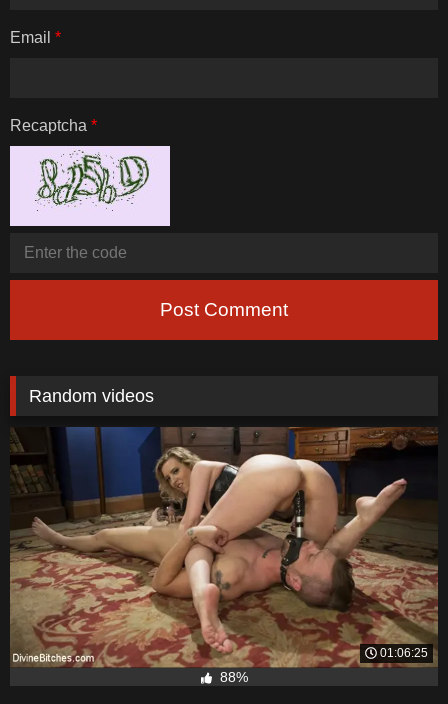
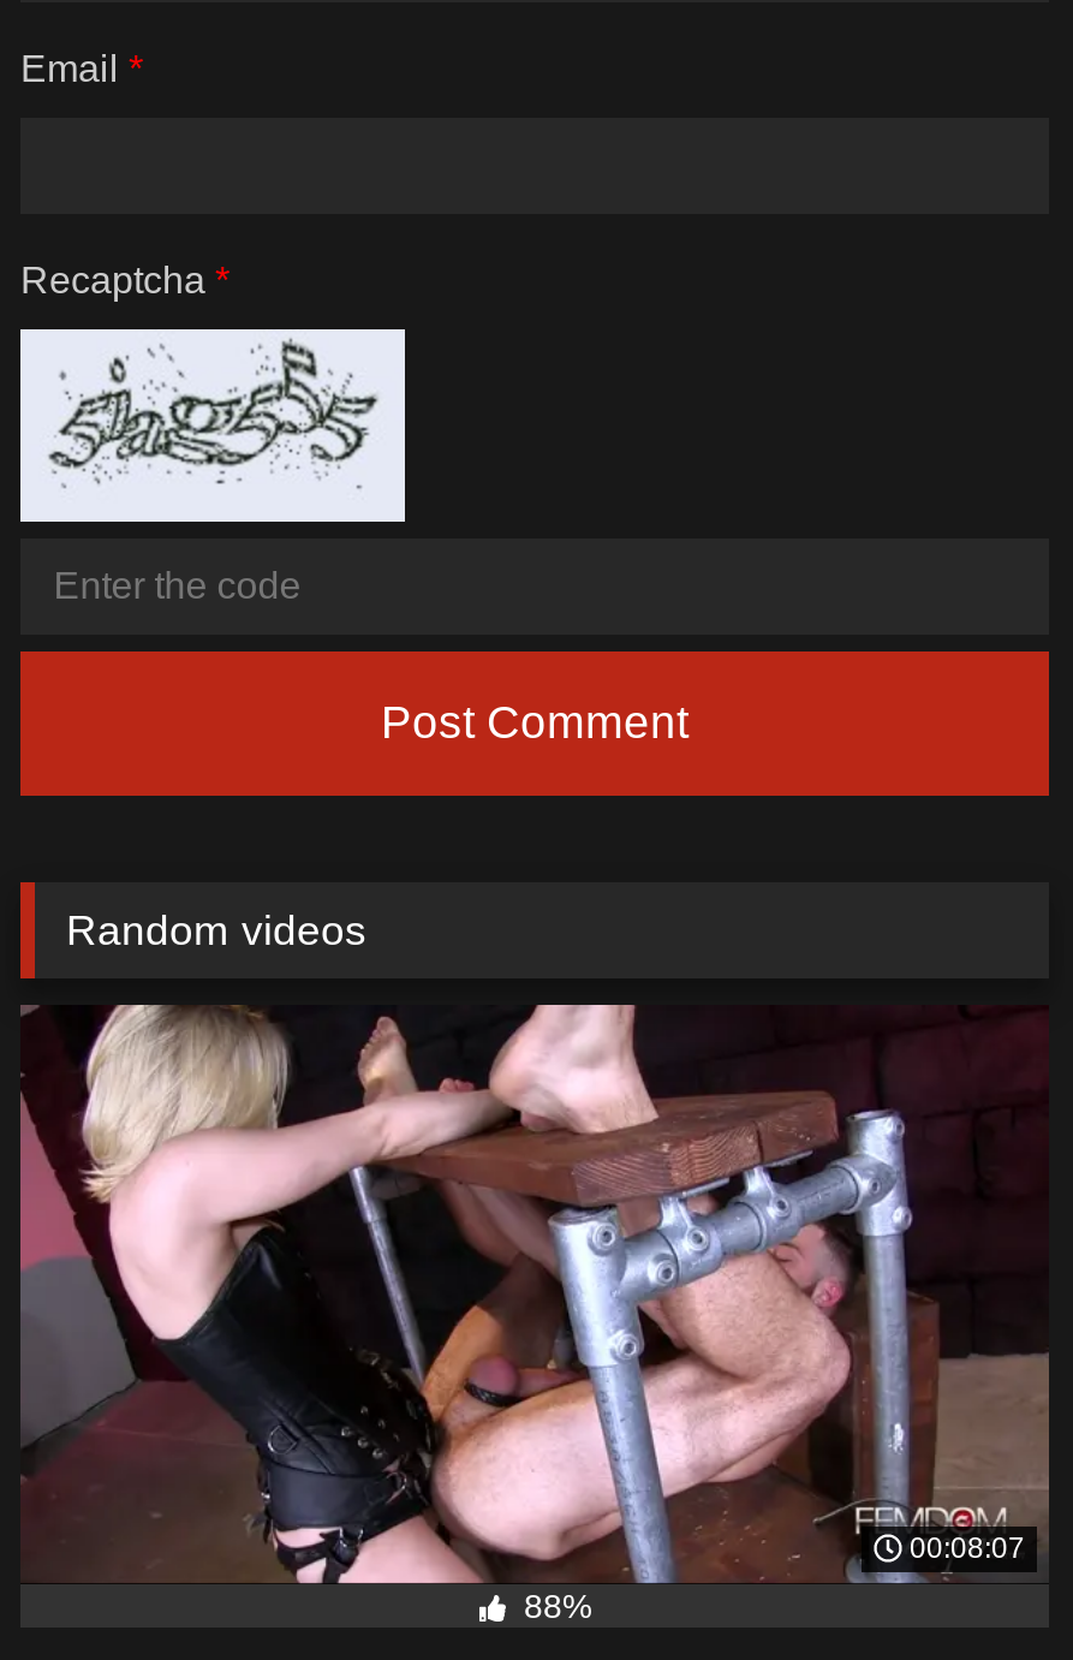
[23,150,158,212] [image] -> [47,339,378,488] [image]
[9,426,438,668] [image] | 01:06:25 -> [18,1002,1047,1587] [image] | 00:08:07

